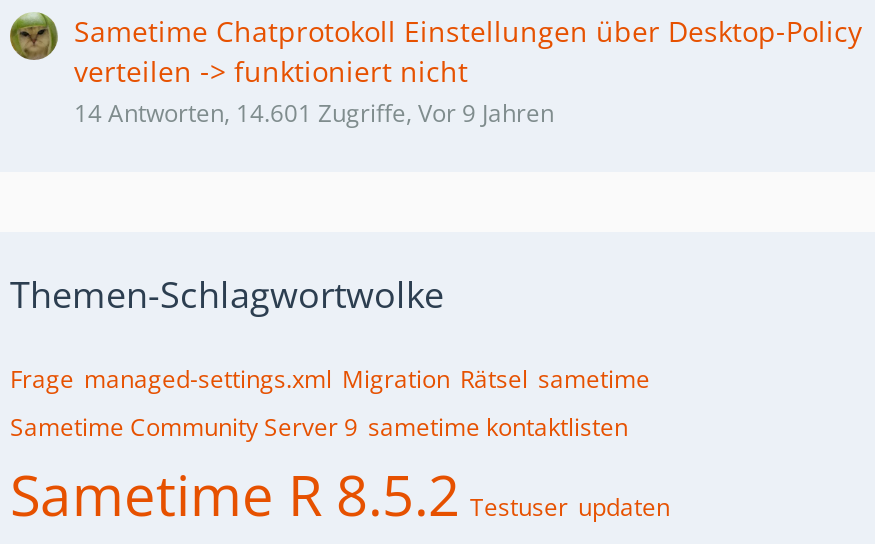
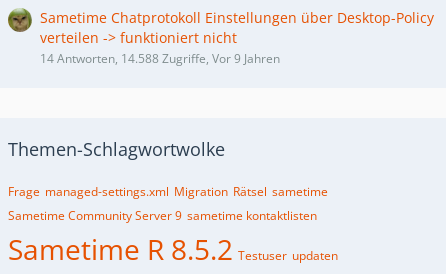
[74,96,554,130] 14 Antworten, 14.601 Zugriffe, Vor 9 Jahren -> [40,50,280,67] 14 Antworten, 14.588 Zugriffe, Vor 9 Jahren

